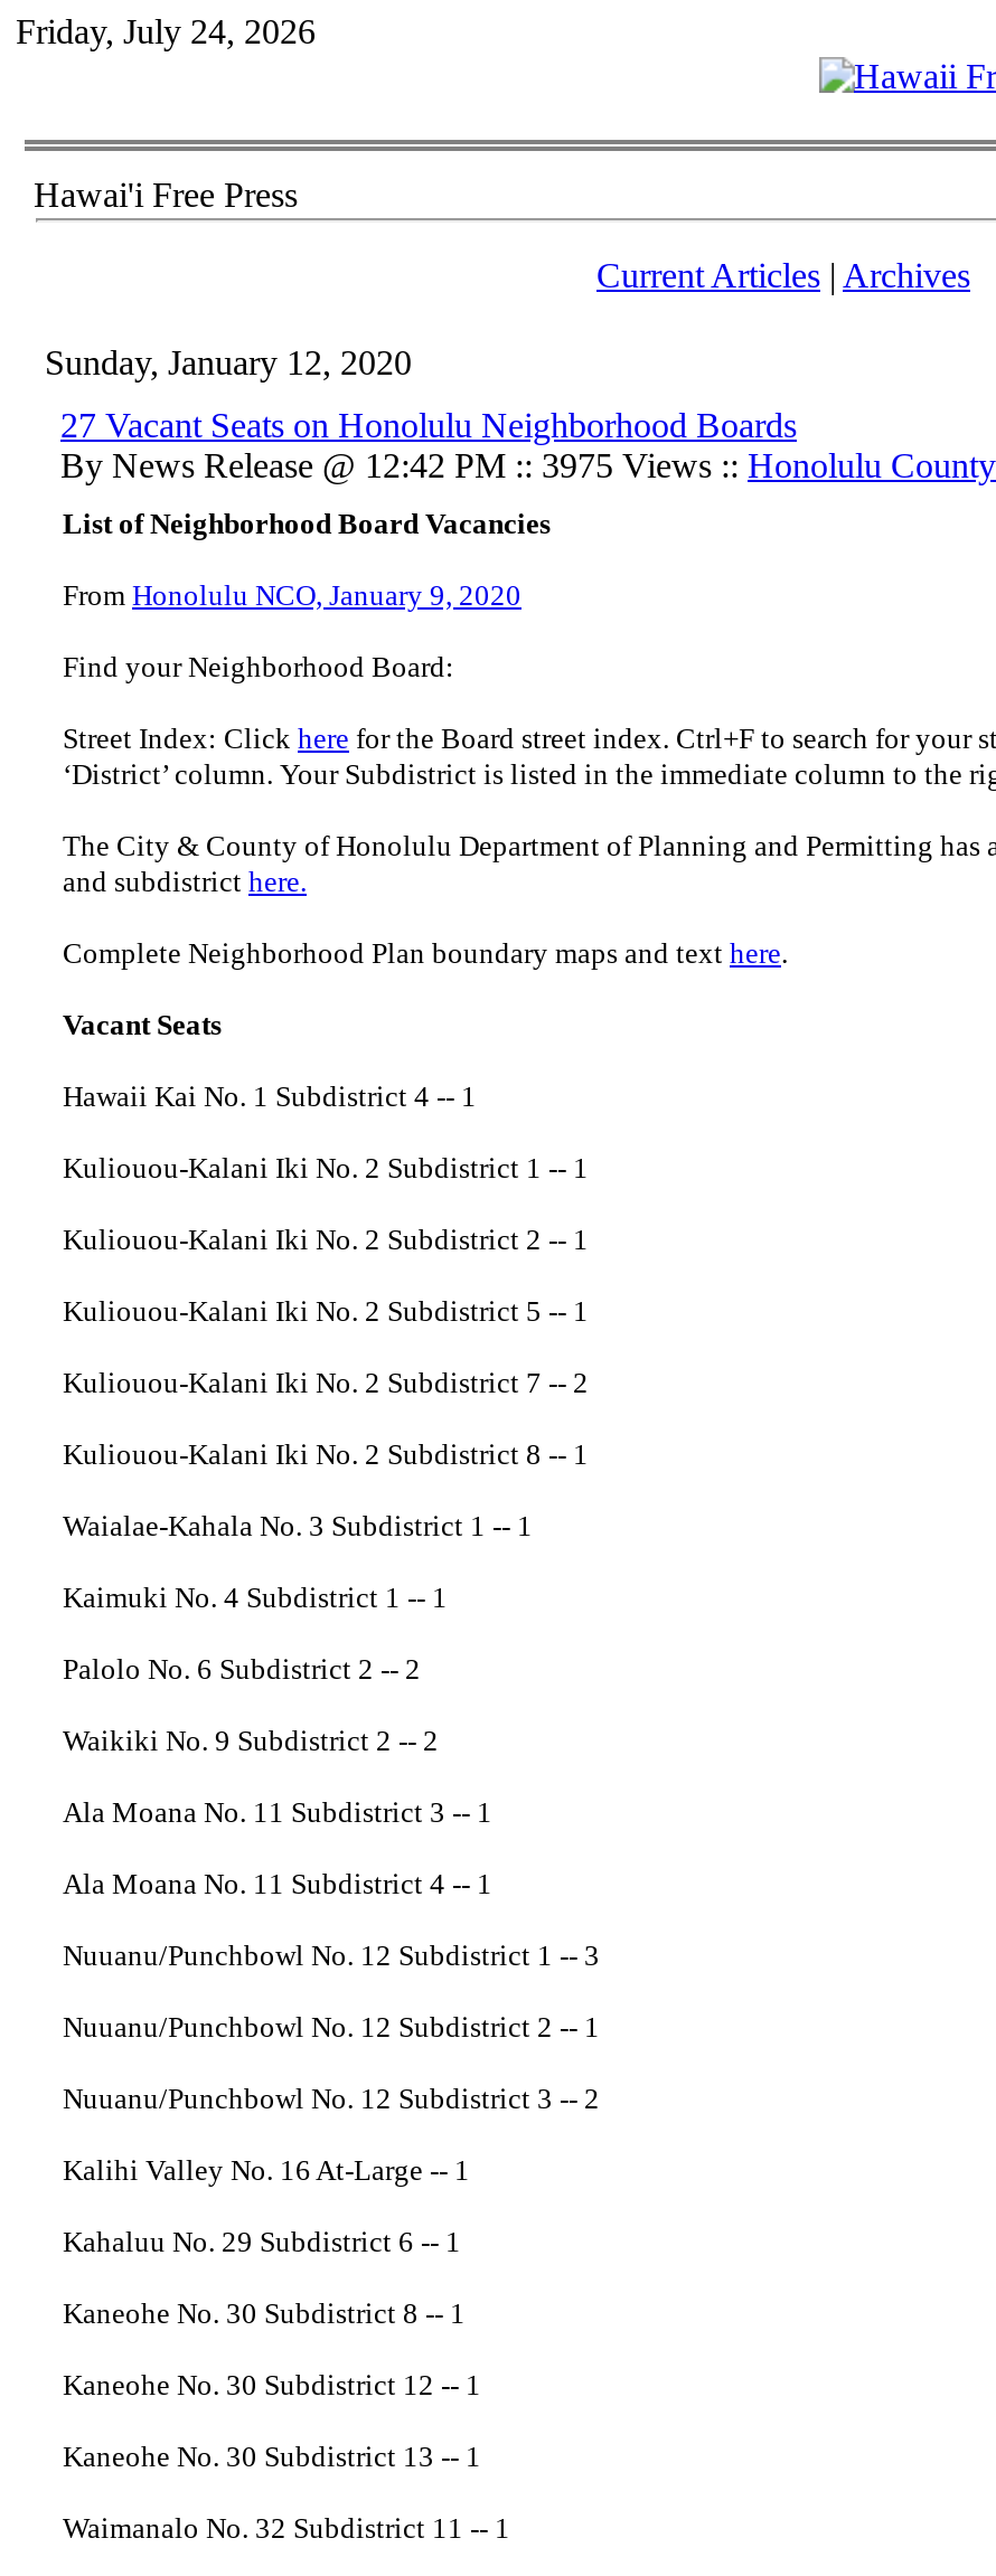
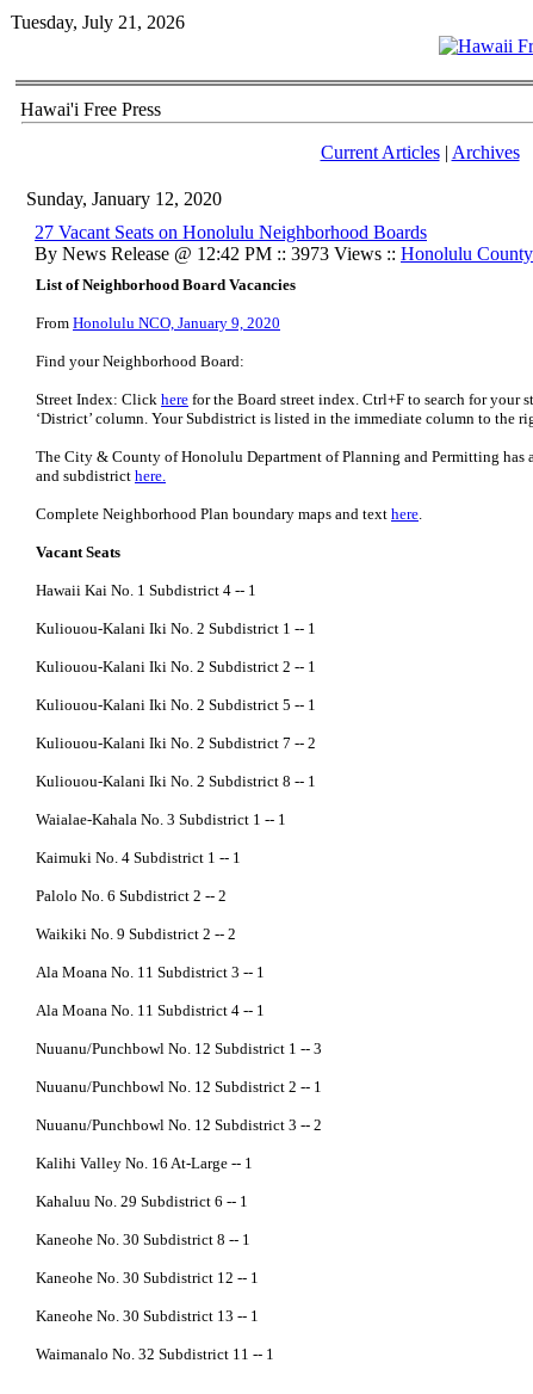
[16,12,316,50] Friday, July 24, 2026 -> [11,12,185,32] Tuesday, July 21, 2026
[60,446,996,484] By News Release @ 12:42 PM :: 3975 Views :: Honolulu County -> [35,243,533,264] By News Release @ 12:42 PM :: 3973 Views :: Honolulu County

